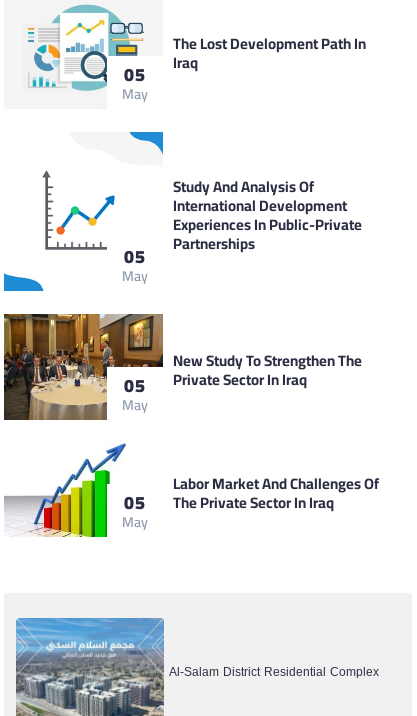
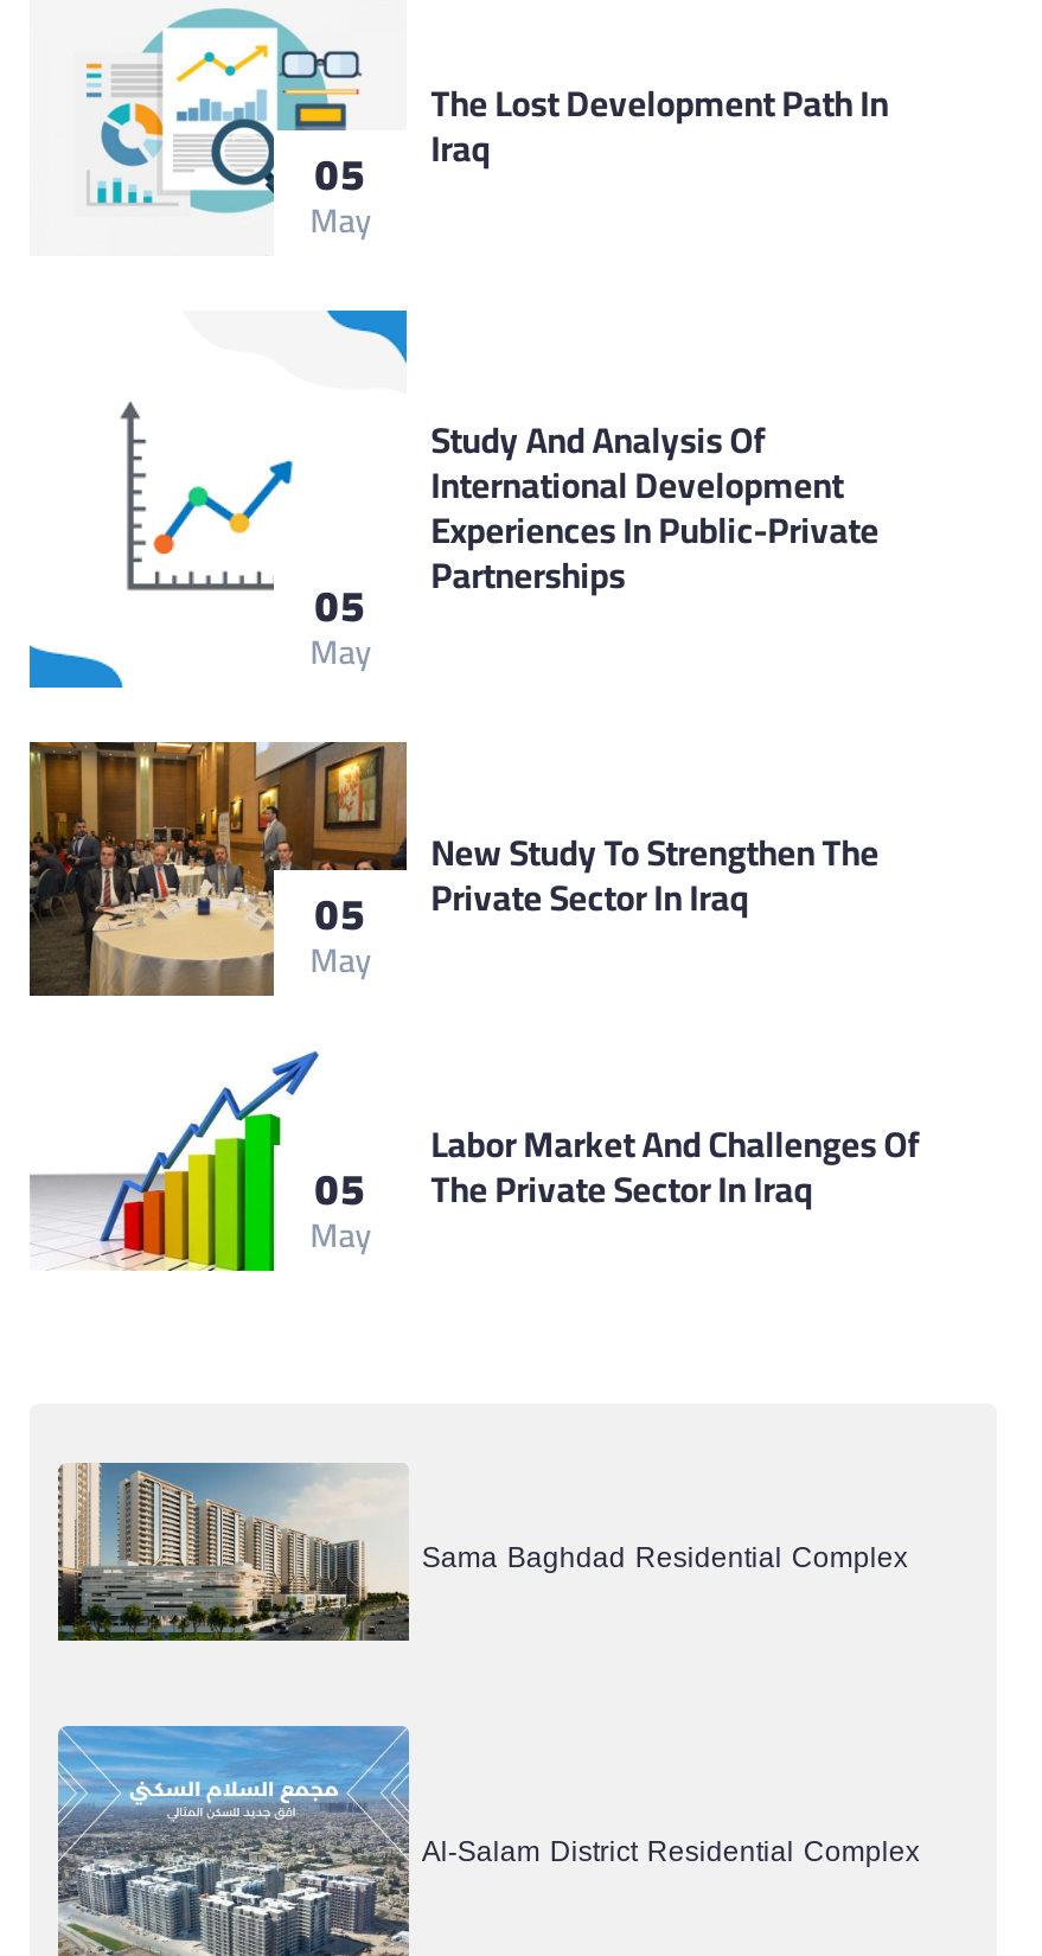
none -> [56,1464,908,1644] [image] | Sama Baghdad Residential Complex

